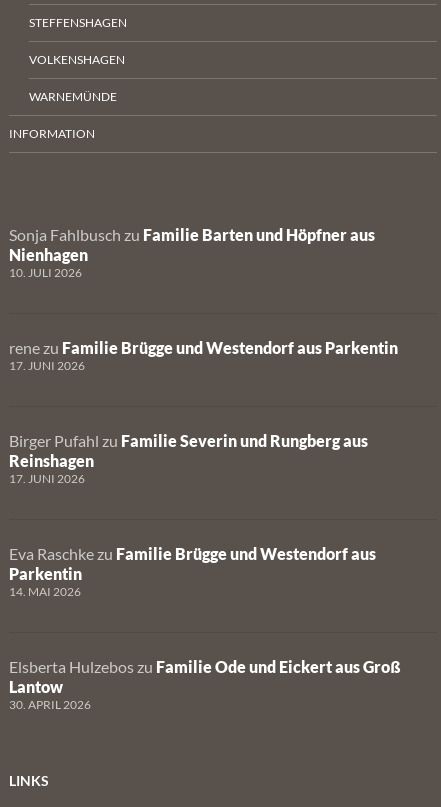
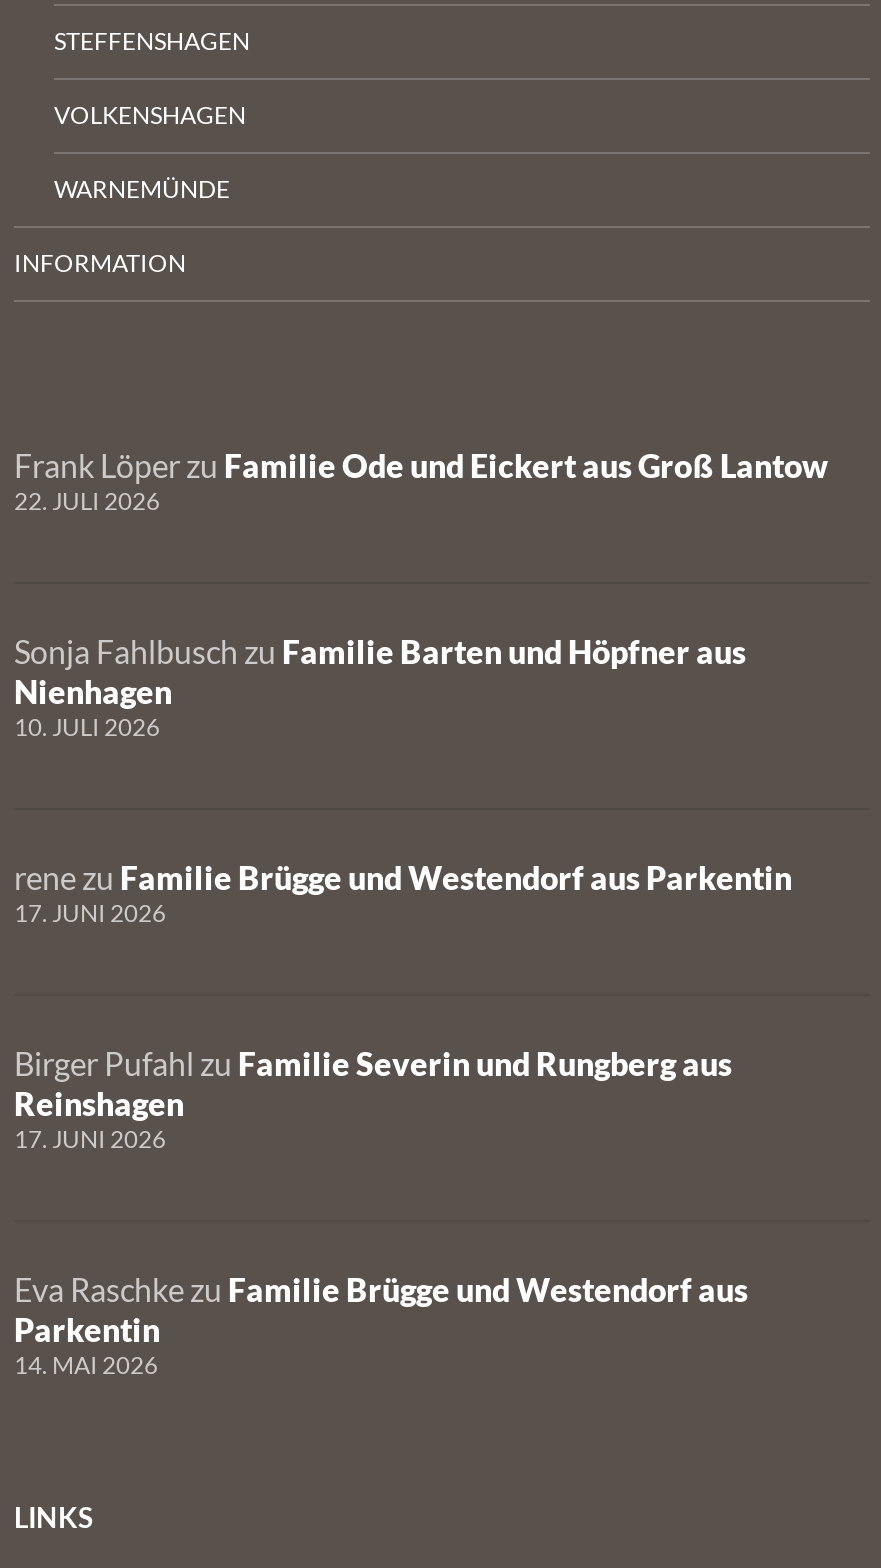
none -> [14,446,828,516] Frank Löper zu Familie Ode und Eickert aus Groß Lantow | 22. JULI 2026
moved [9,225,398,599] -> [14,632,792,1380]: Sonja Fahlbusch zu Familie Barten und Höpfner aus | Nienhagen | 10. JULI 2026 | ... | Parkentin | 14. MAI 2026
[9,657,401,712] Elsberta Hulzebos zu Familie Ode und Eickert aus Groß | Lantow | 30. APRIL 2026 -> none

